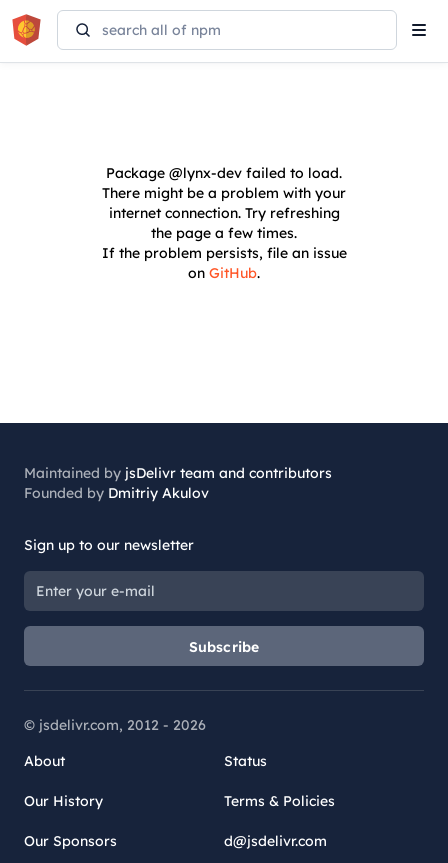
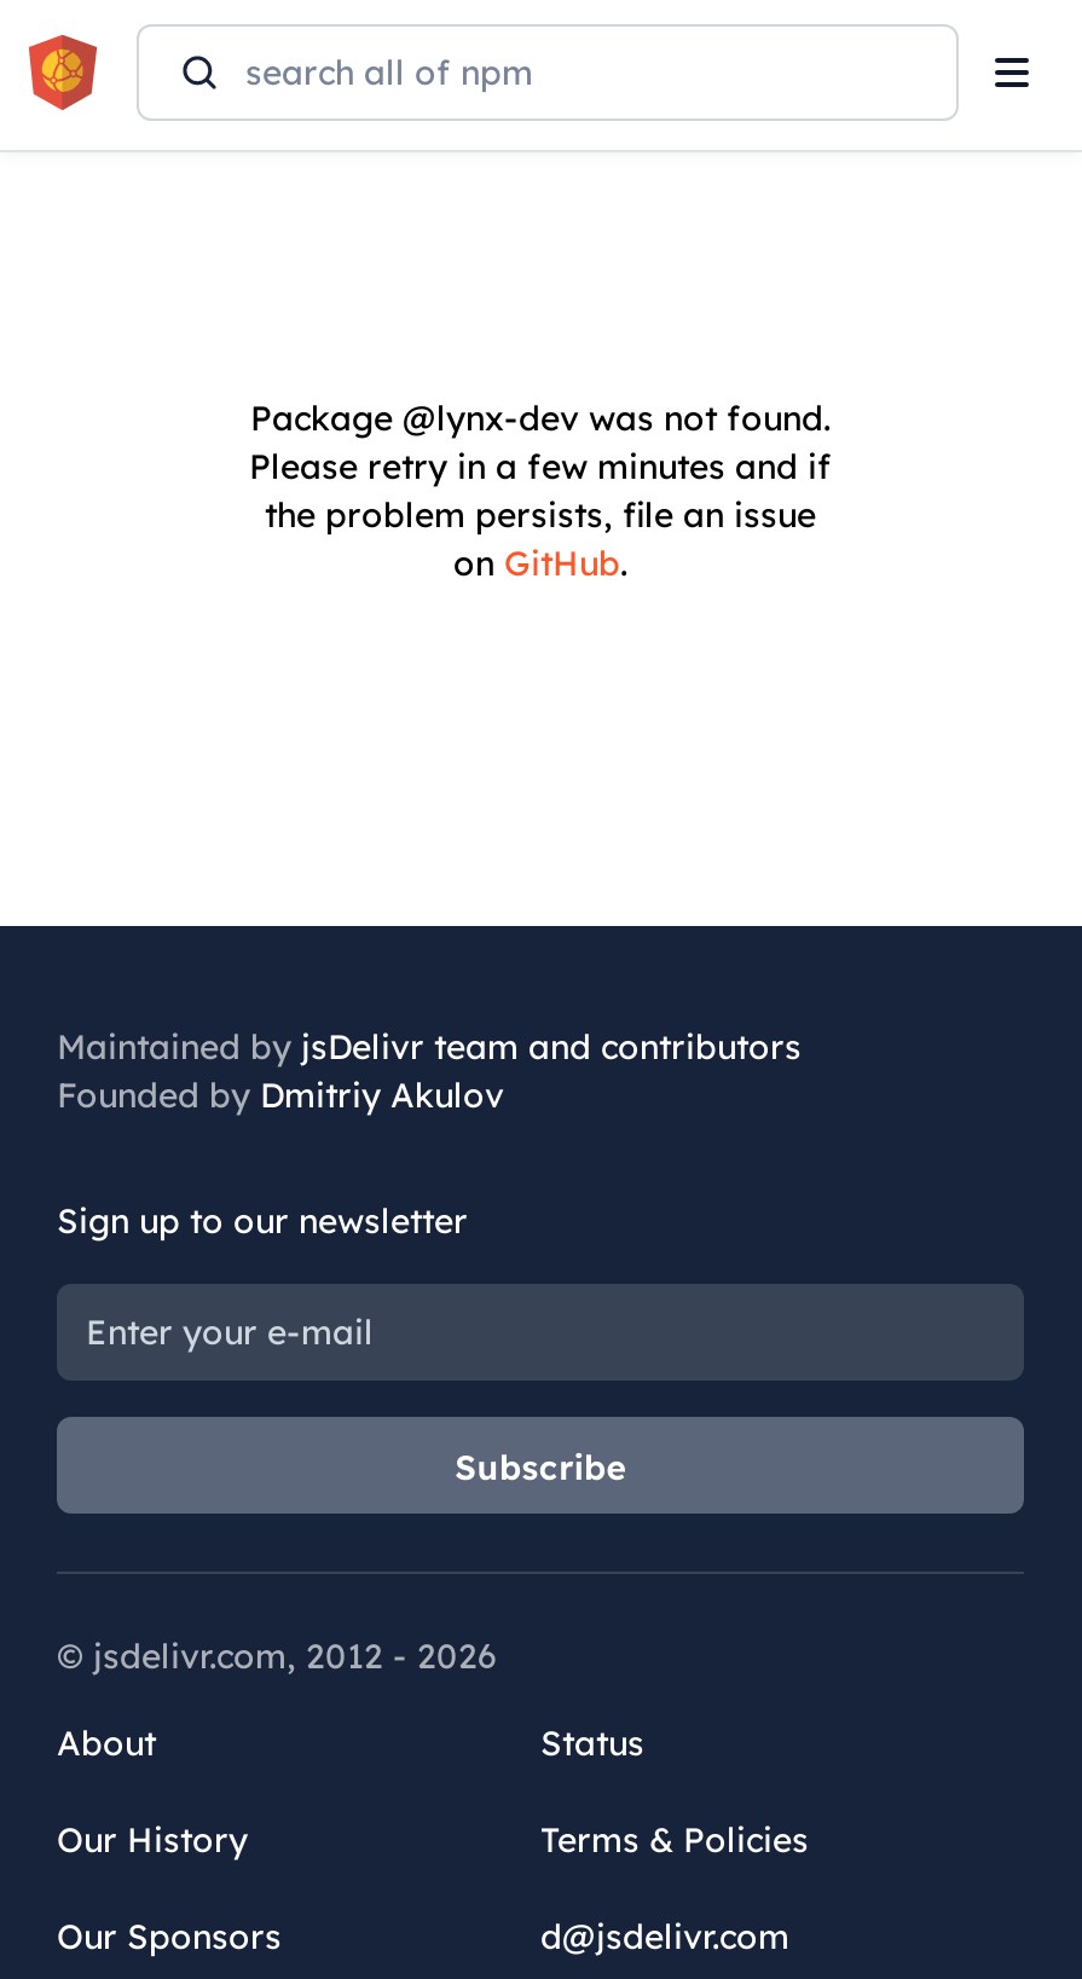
[101,164,346,262] Package @lynx-dev failed to load. | There might be a problem with your | internet connection. Try refreshing | the page a few times. | If the problem persists, file an issue -> [249,397,832,537] Package @lynx-dev was not found. | Please retry in a few minutes and if | the problem persists, file an issue

